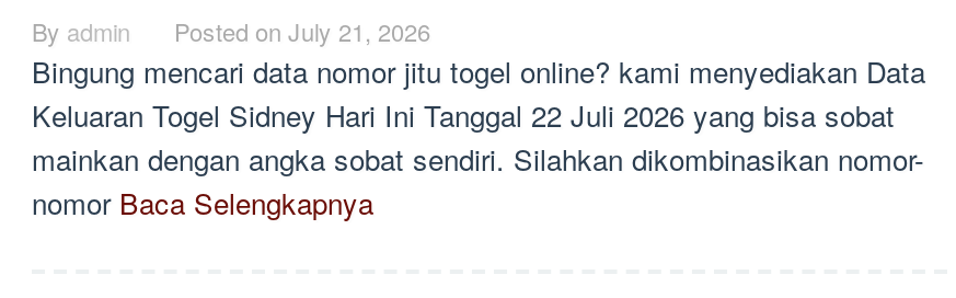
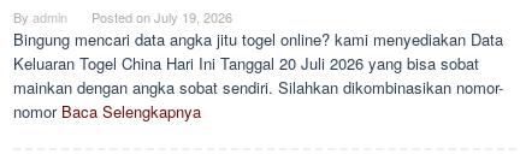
[174,12,430,47] Posted on July 21, 2026 -> [91,7,232,26] Posted on July 19, 2026
[32,49,925,91] Bingung mencari data nomor jitu togel online? kami menyediakan Data -> [13,27,503,50] Bingung mencari data angka jitu togel online? kami menyediakan Data
[32,93,895,135] Keluaran Togel Sidney Hari Ini Tanggal 22 Juli 2026 yang bisa sobat -> [13,51,479,74] Keluaran Togel China Hari Ini Tanggal 20 Juli 2026 yang bisa sobat

